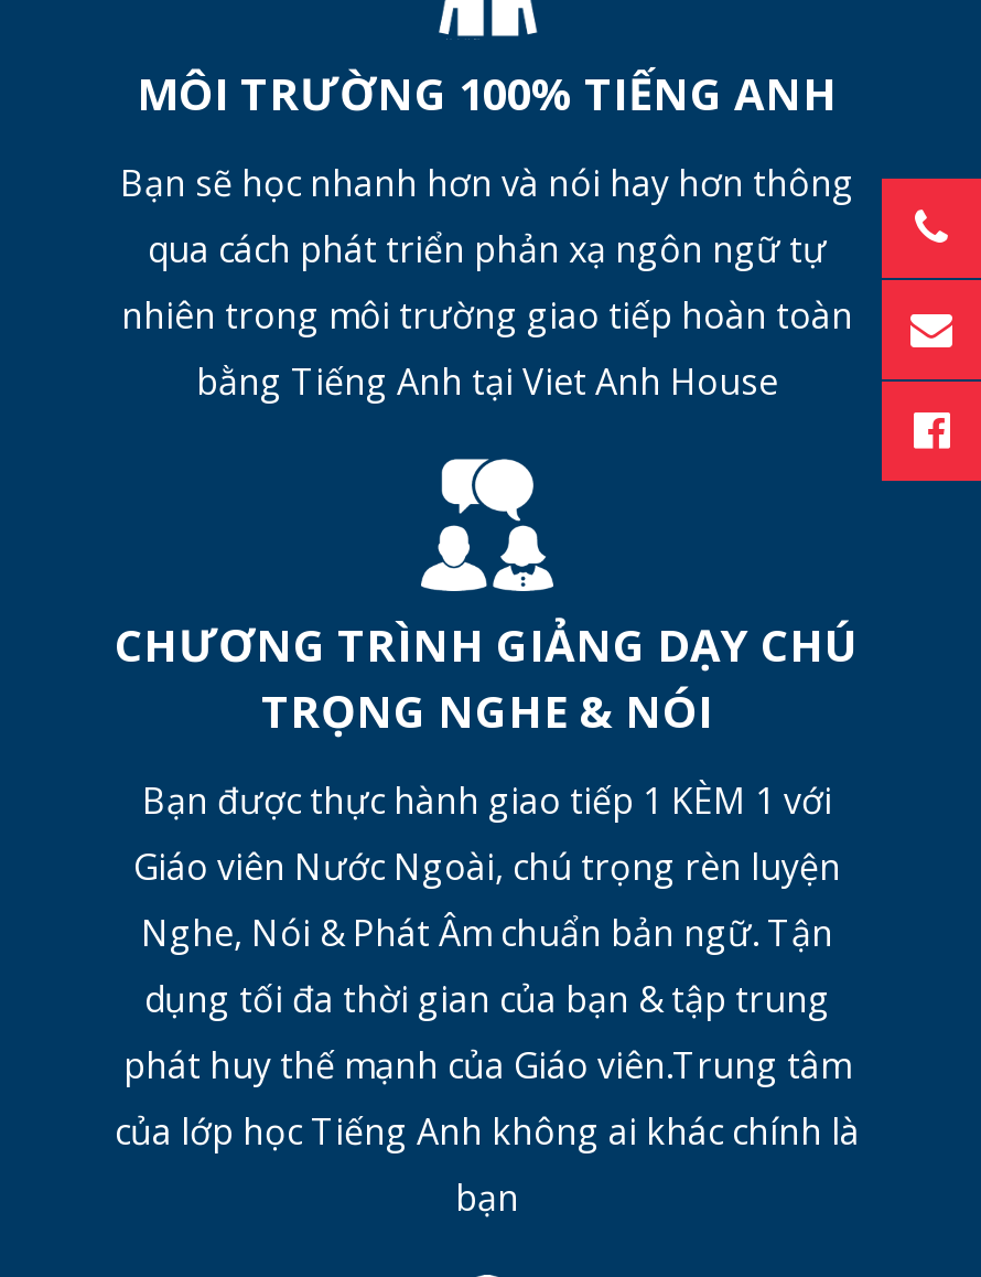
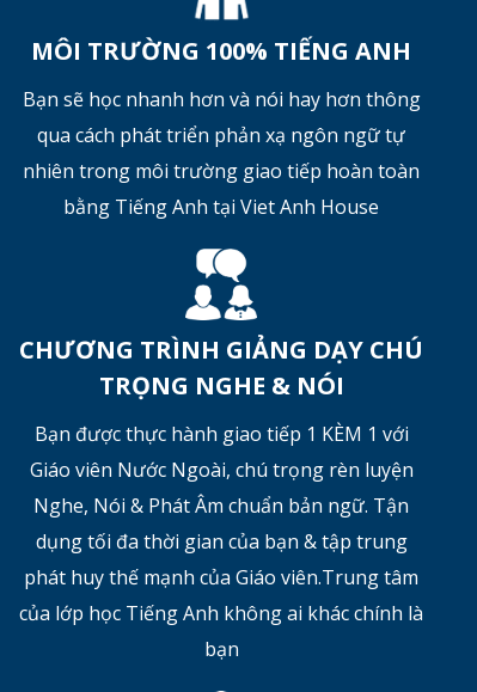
[880,176,974,483] [image] -> none

